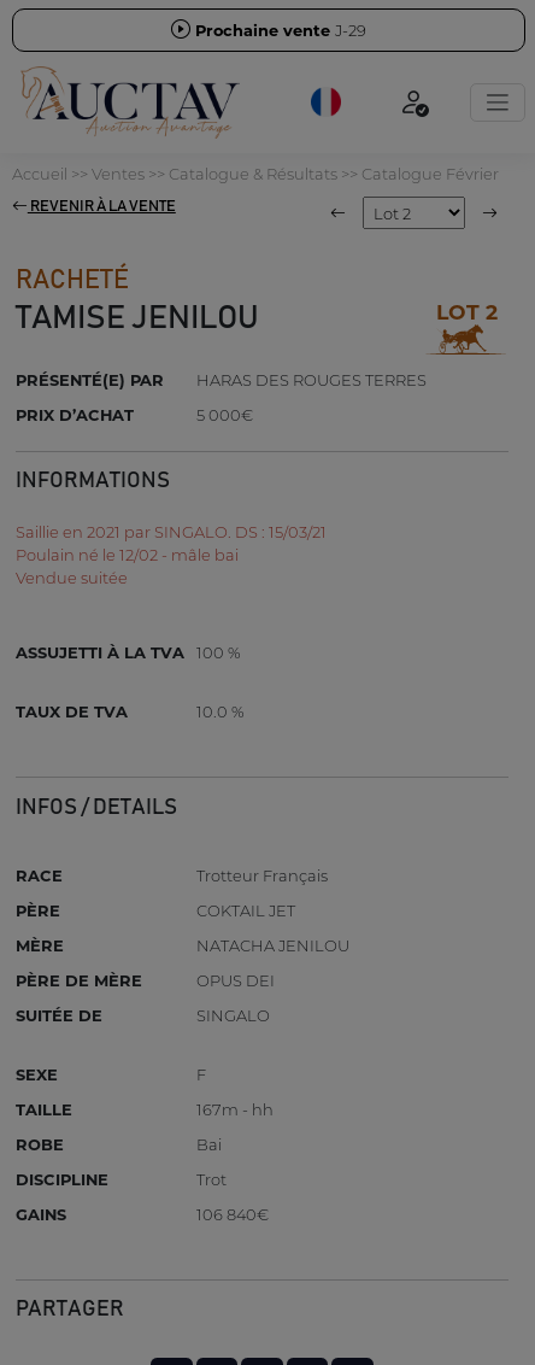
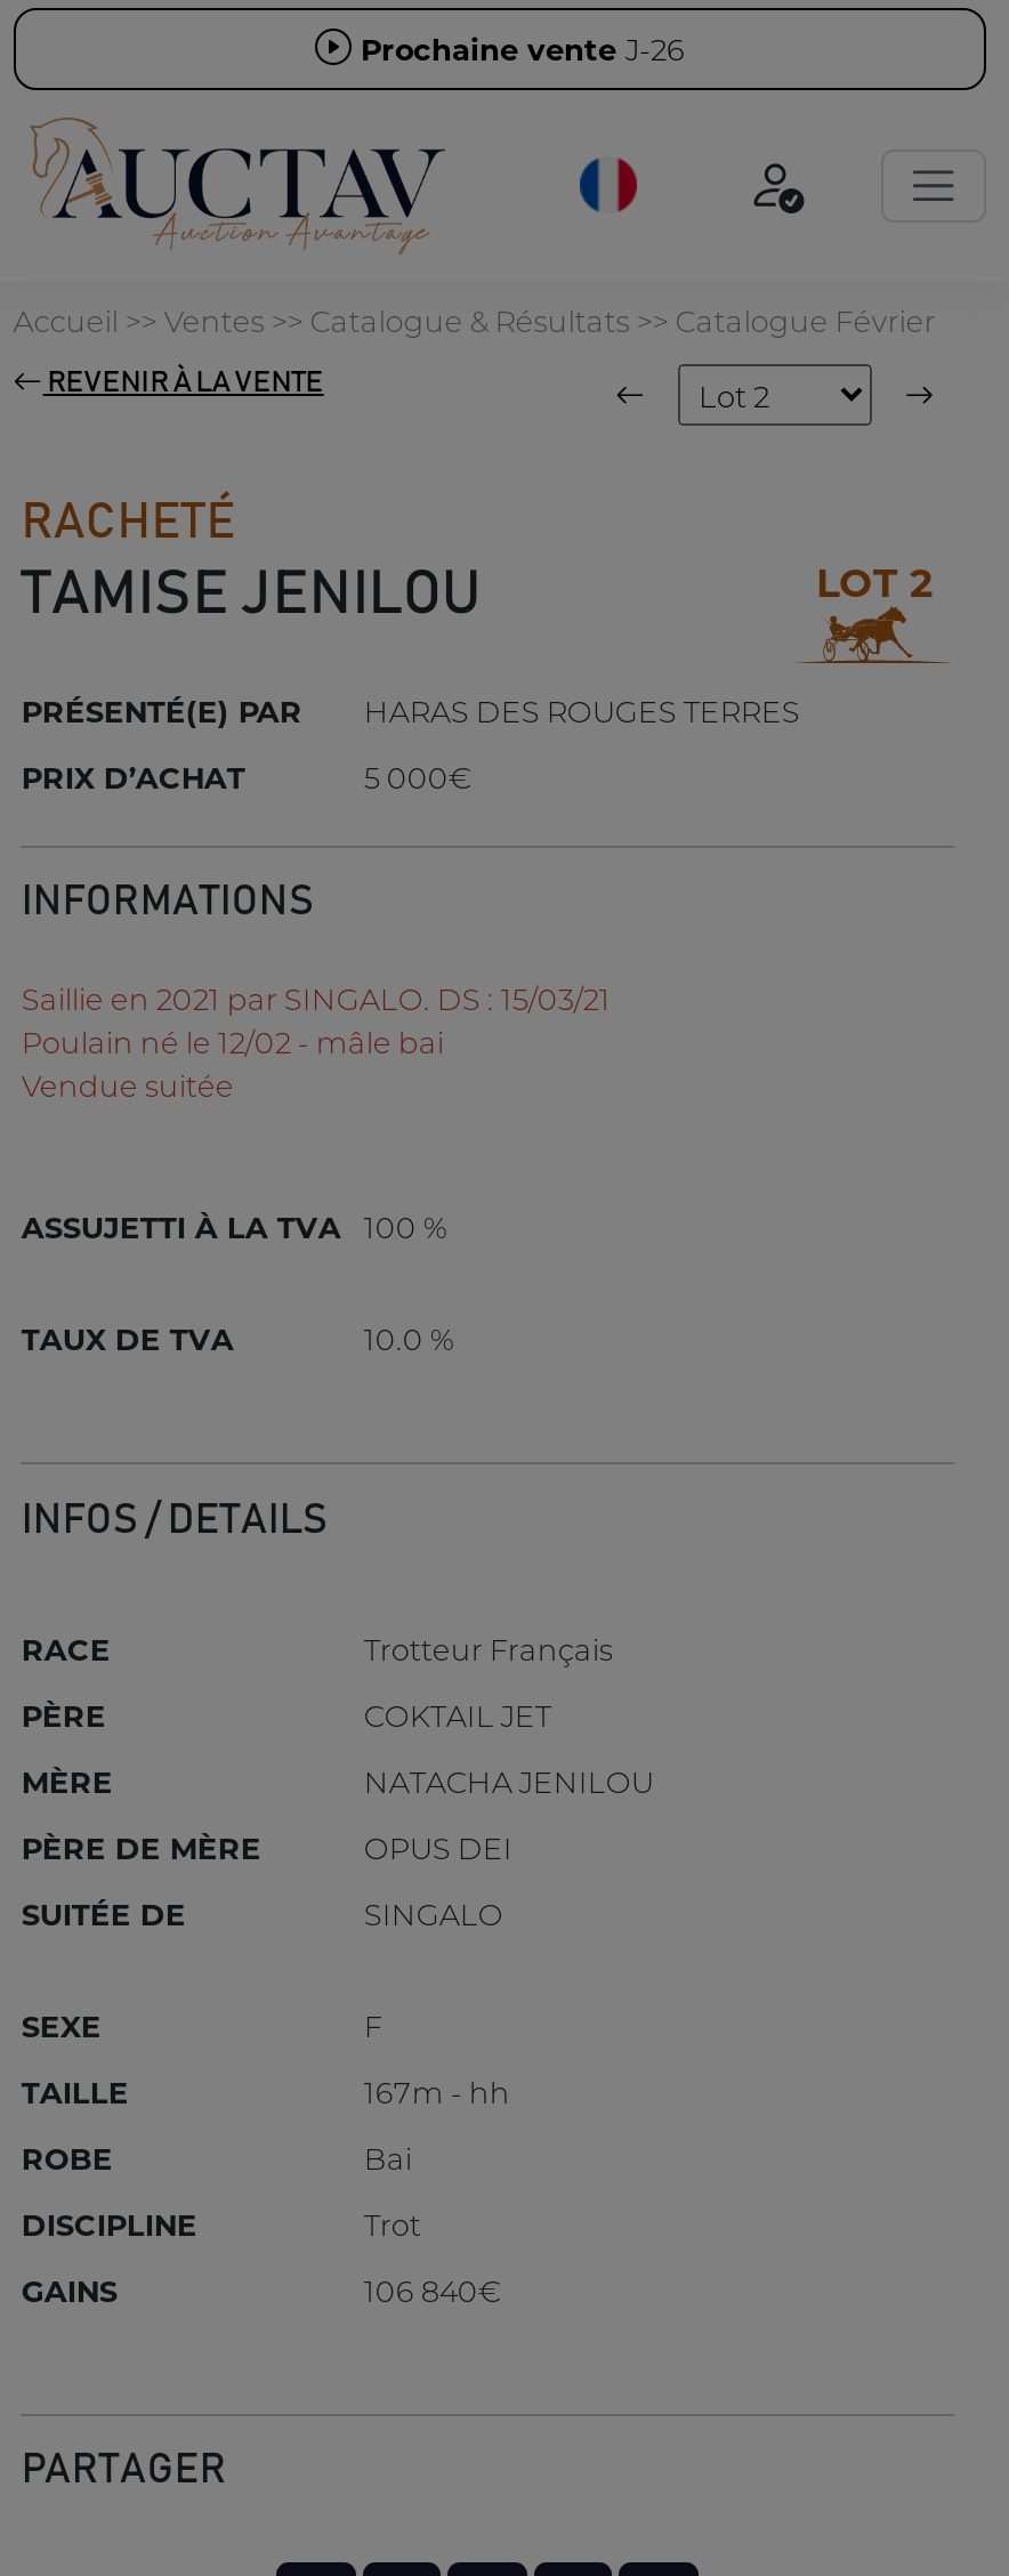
[195,21,366,40] Prochaine vente J-29 -> [361,31,685,68] Prochaine vente J-26

